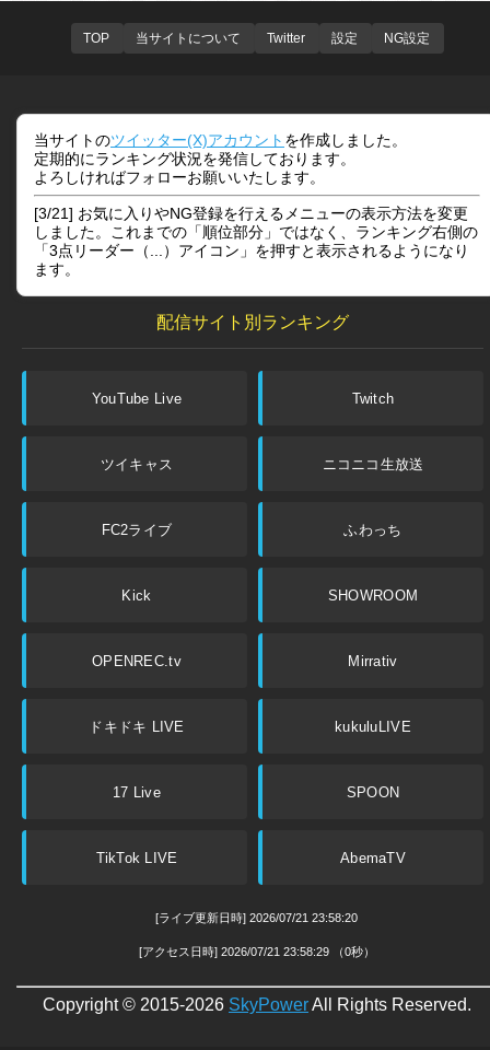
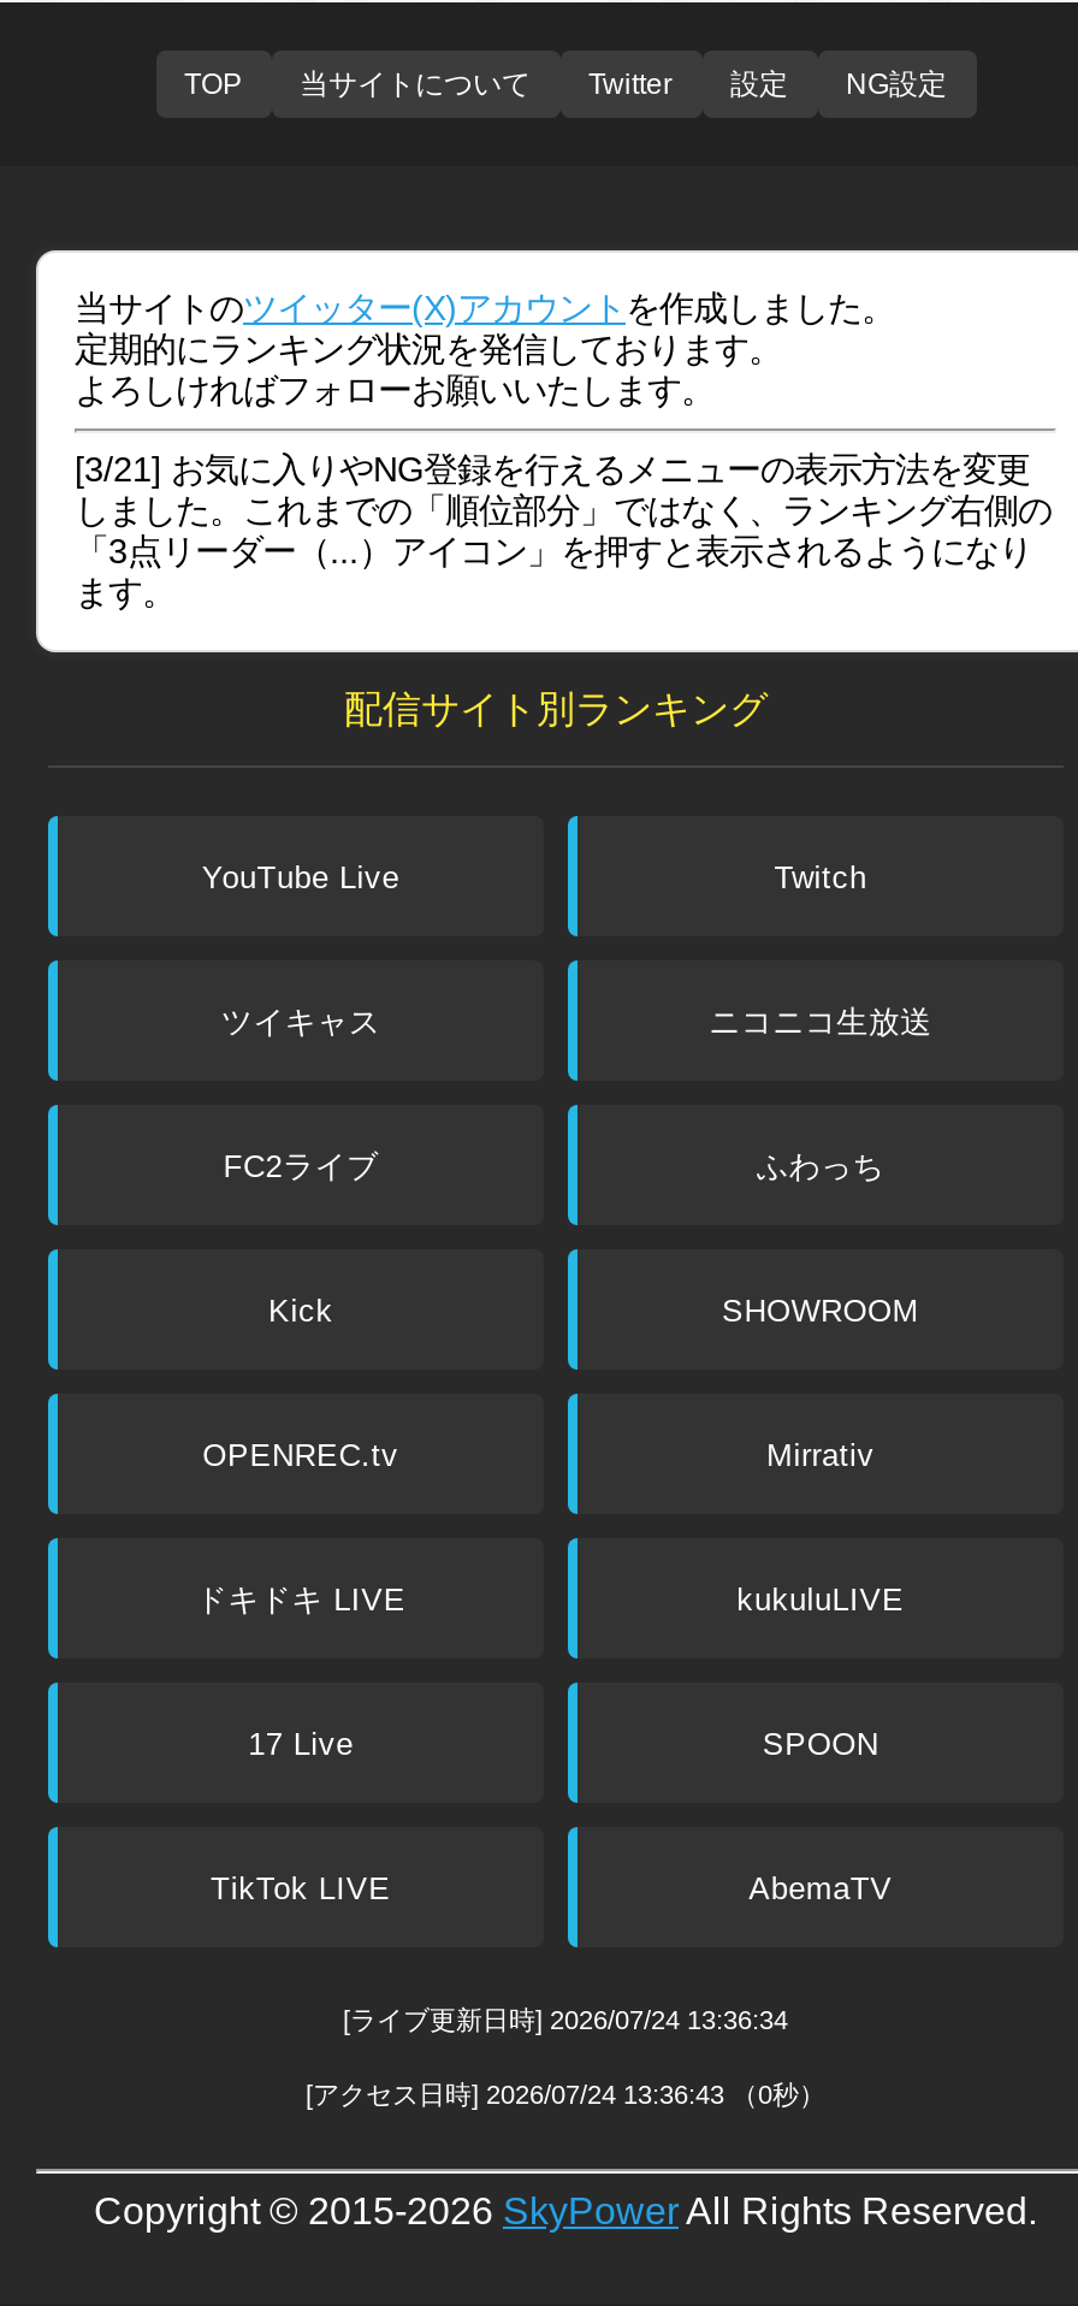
[156,912,358,925] [ライブ更新日時] 2026/07/21 23:58:20 -> [343,2006,788,2035] [ライブ更新日時] 2026/07/24 13:36:34
[139,945,375,959] [アクセス日時] 2026/07/21 23:58:29（0秒） -> [306,2081,825,2110] [アクセス日時] 2026/07/24 13:36:43（0秒）

